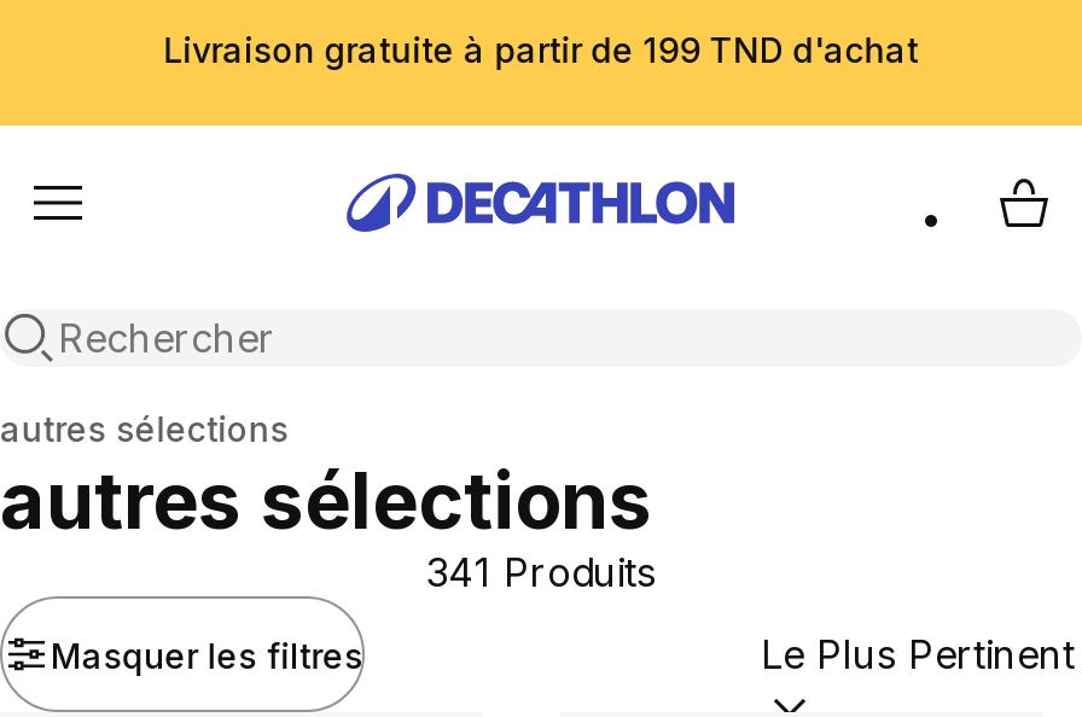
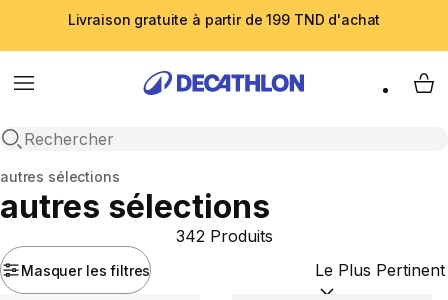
[426,548,656,596] 341 Produits -> [175,226,272,246] 342 Produits

